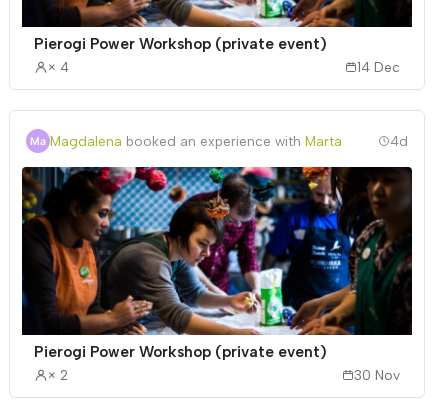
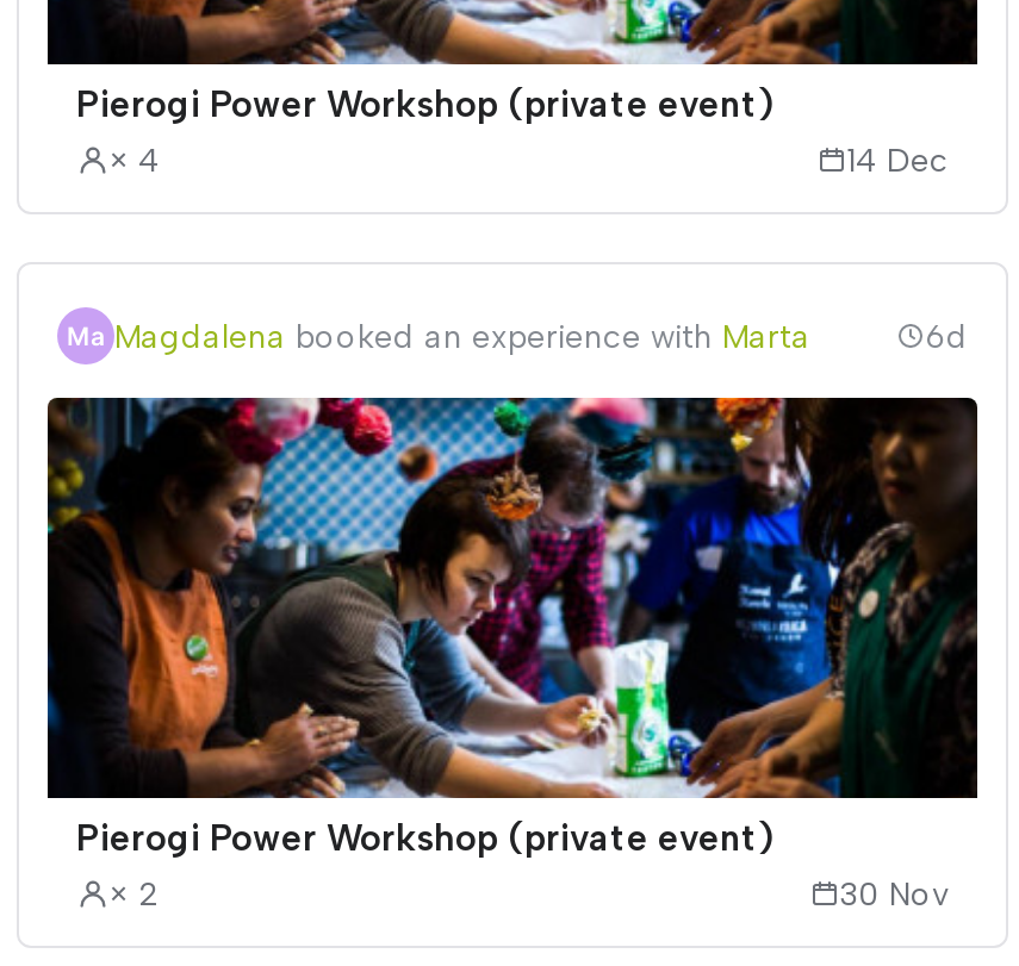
[390,133,408,149] 4d -> [925,317,968,355] 6d

